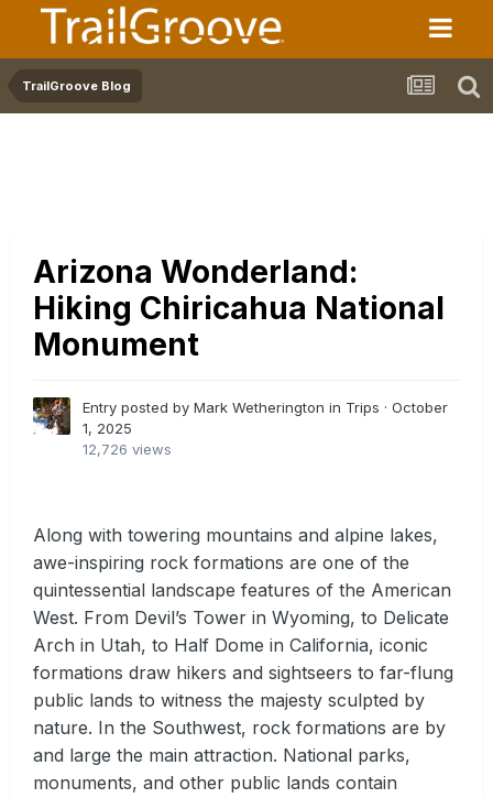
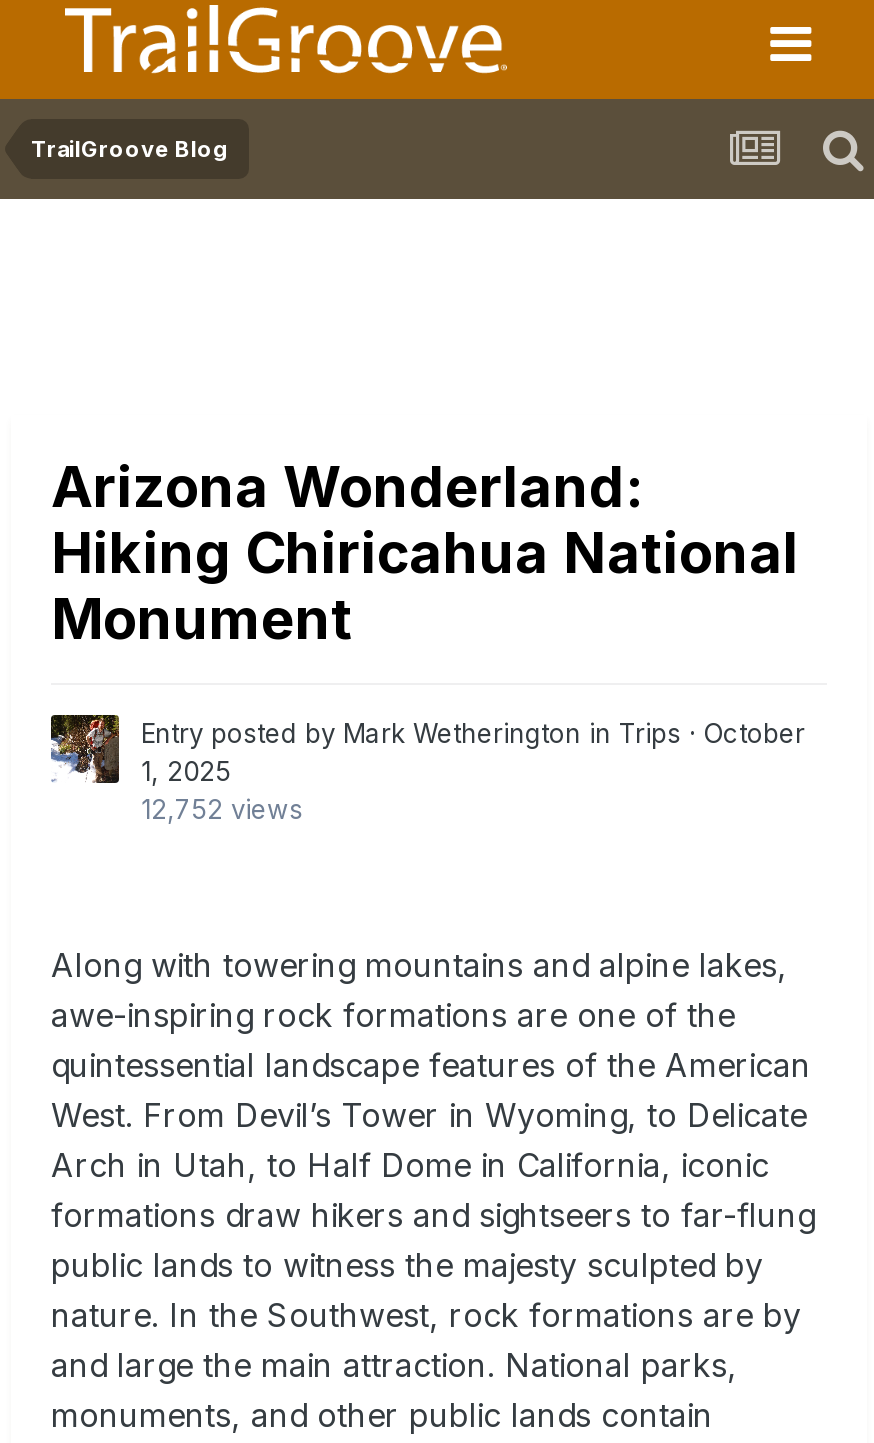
[83,441,172,458] 12,726 views -> [141,794,303,826] 12,752 views

